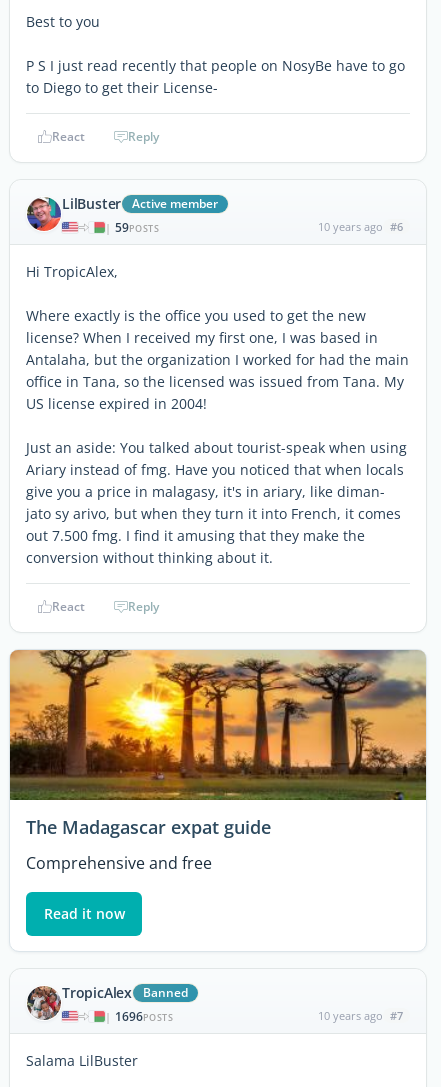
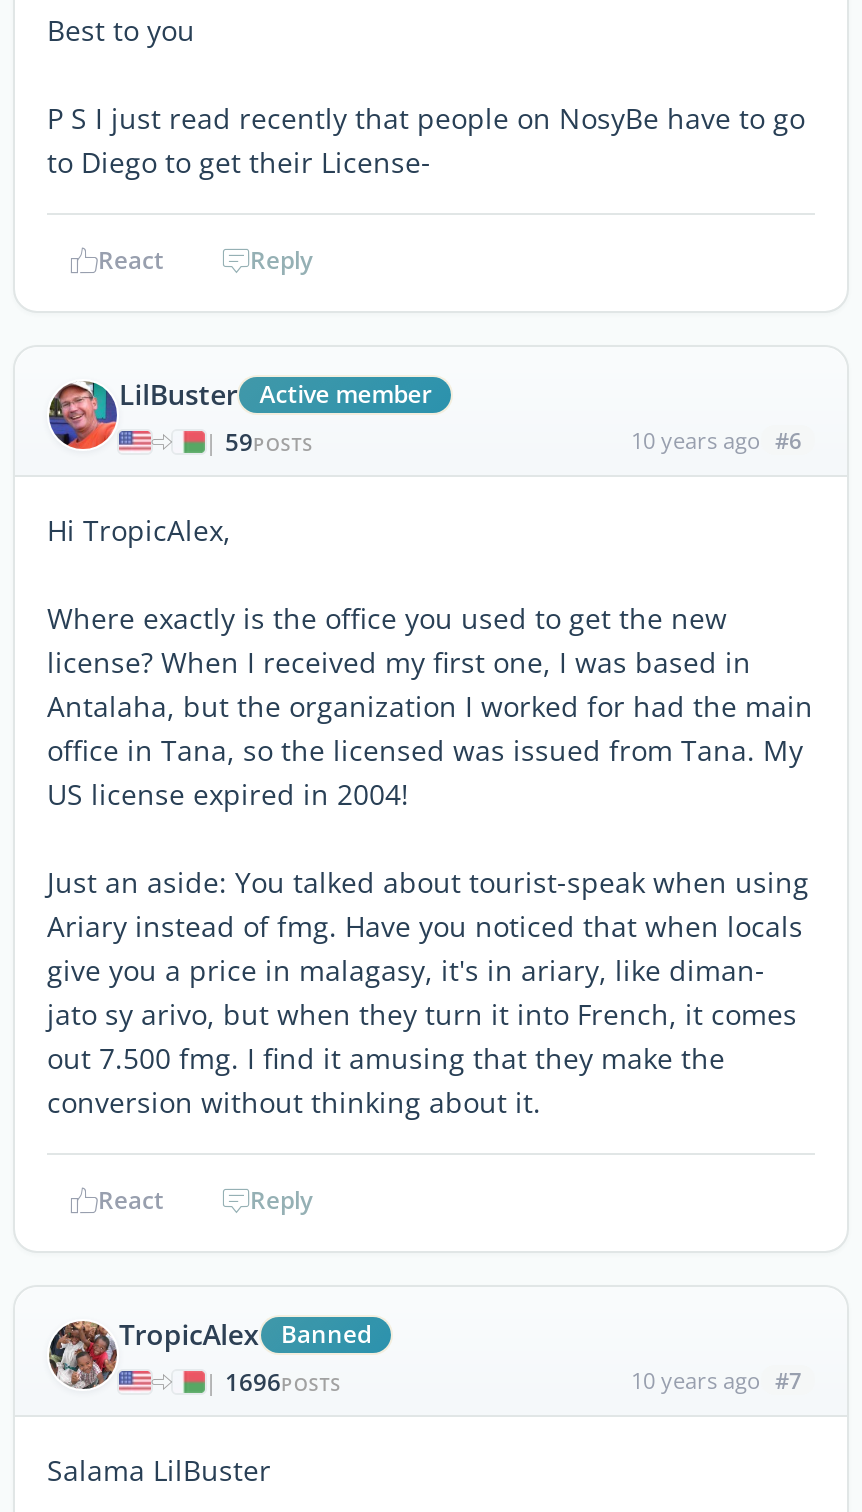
[9,649,427,923] [image] | The Madagascar expat guide | Comprehensive and free | Read it now -> none

